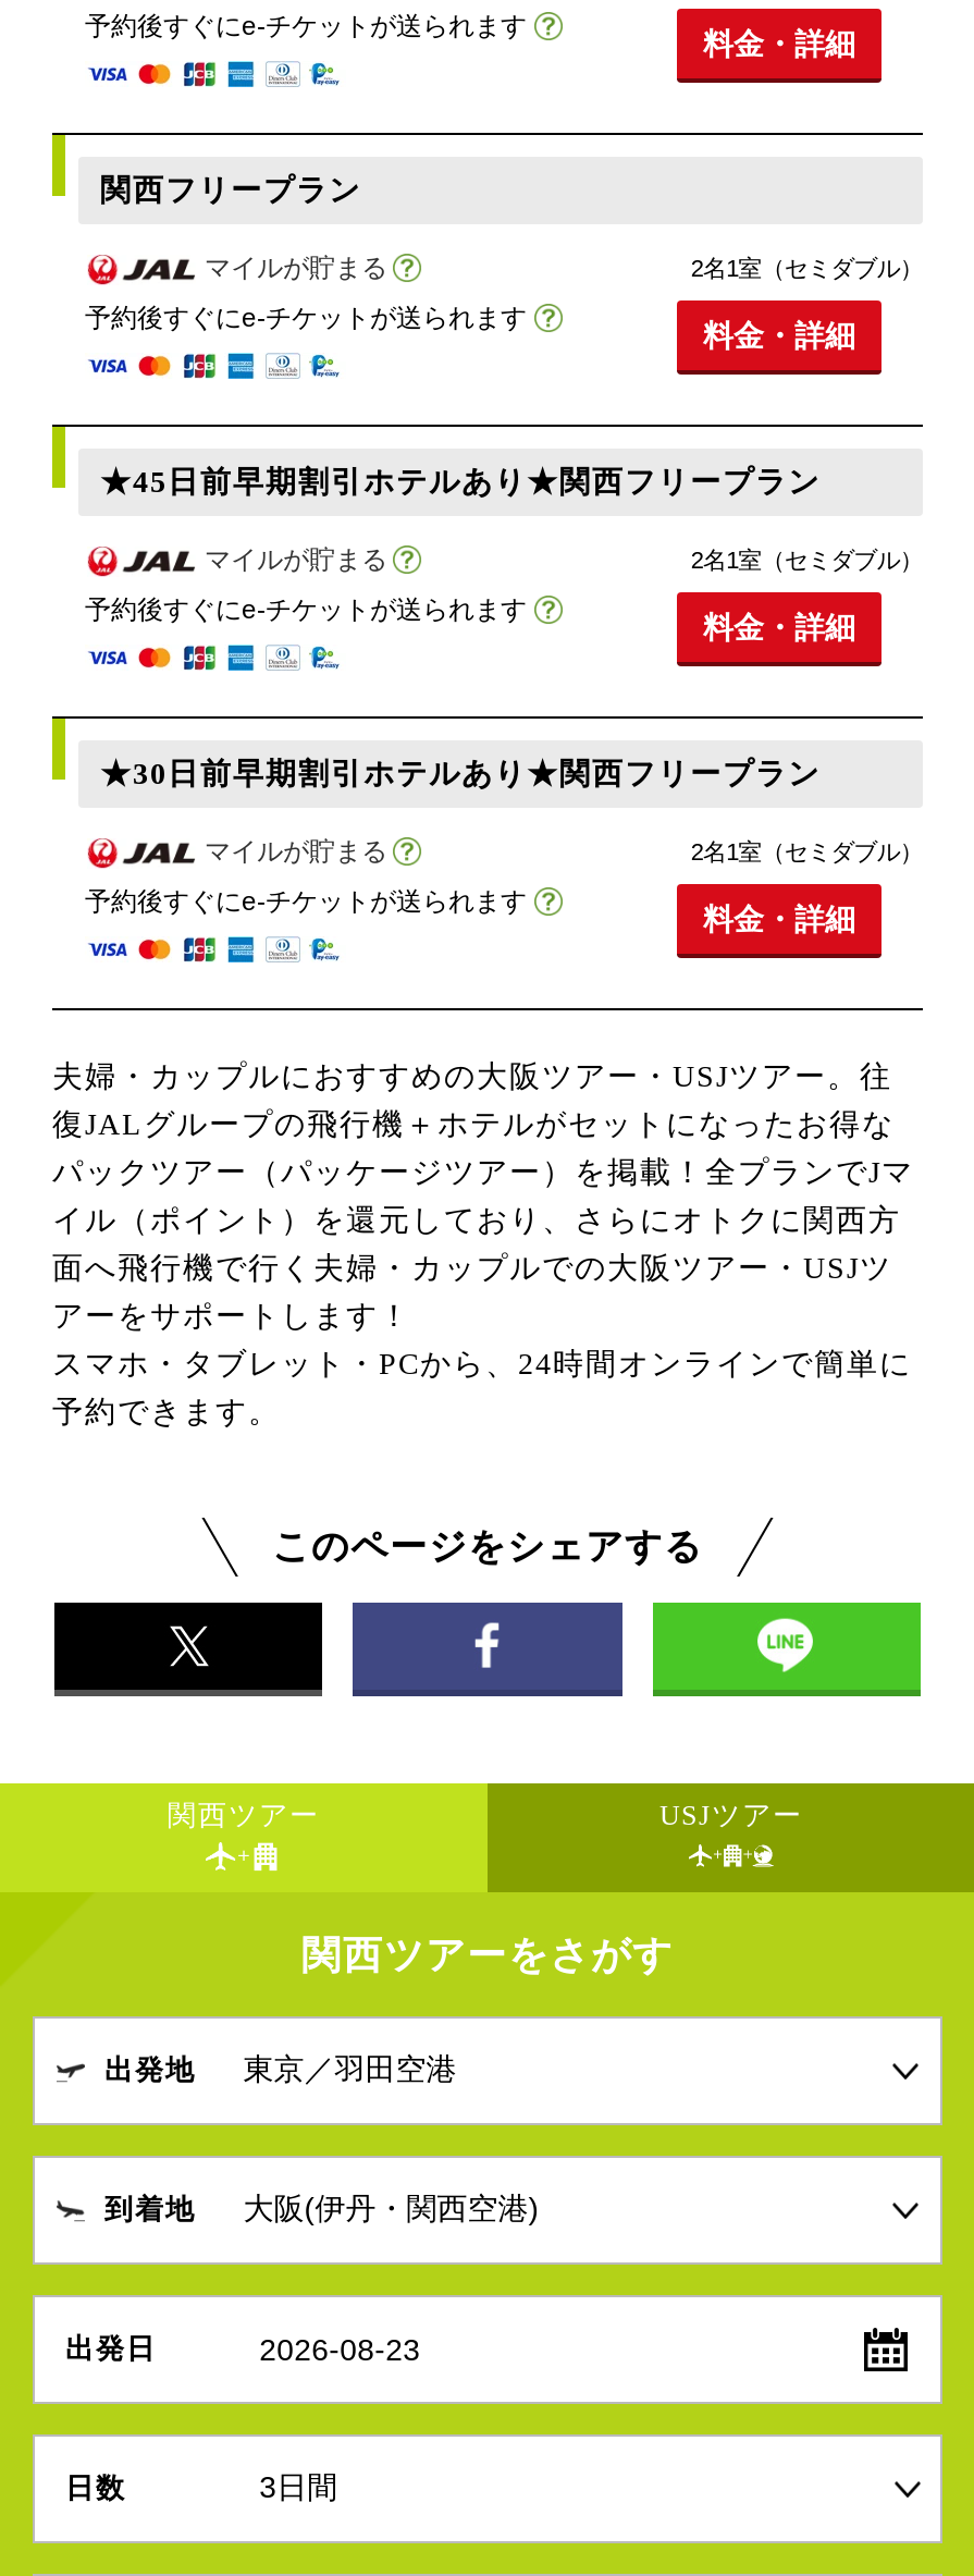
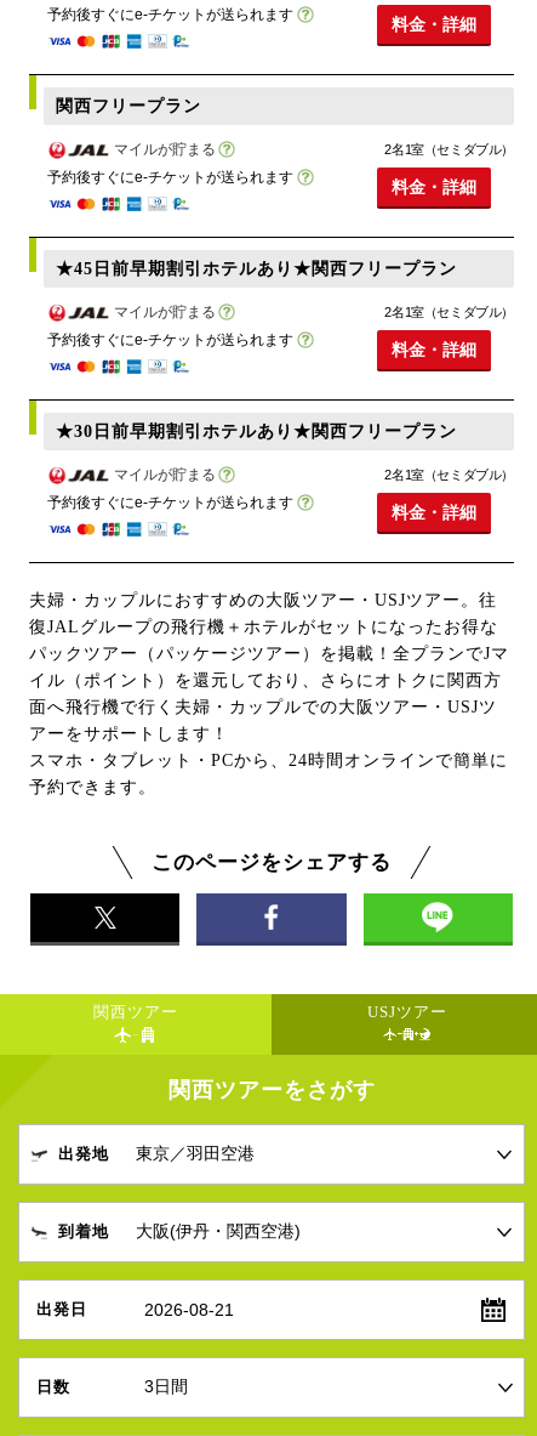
[259,2331,421,2366] 2026-08-23 -> [144,1300,234,1319] 2026-08-21

